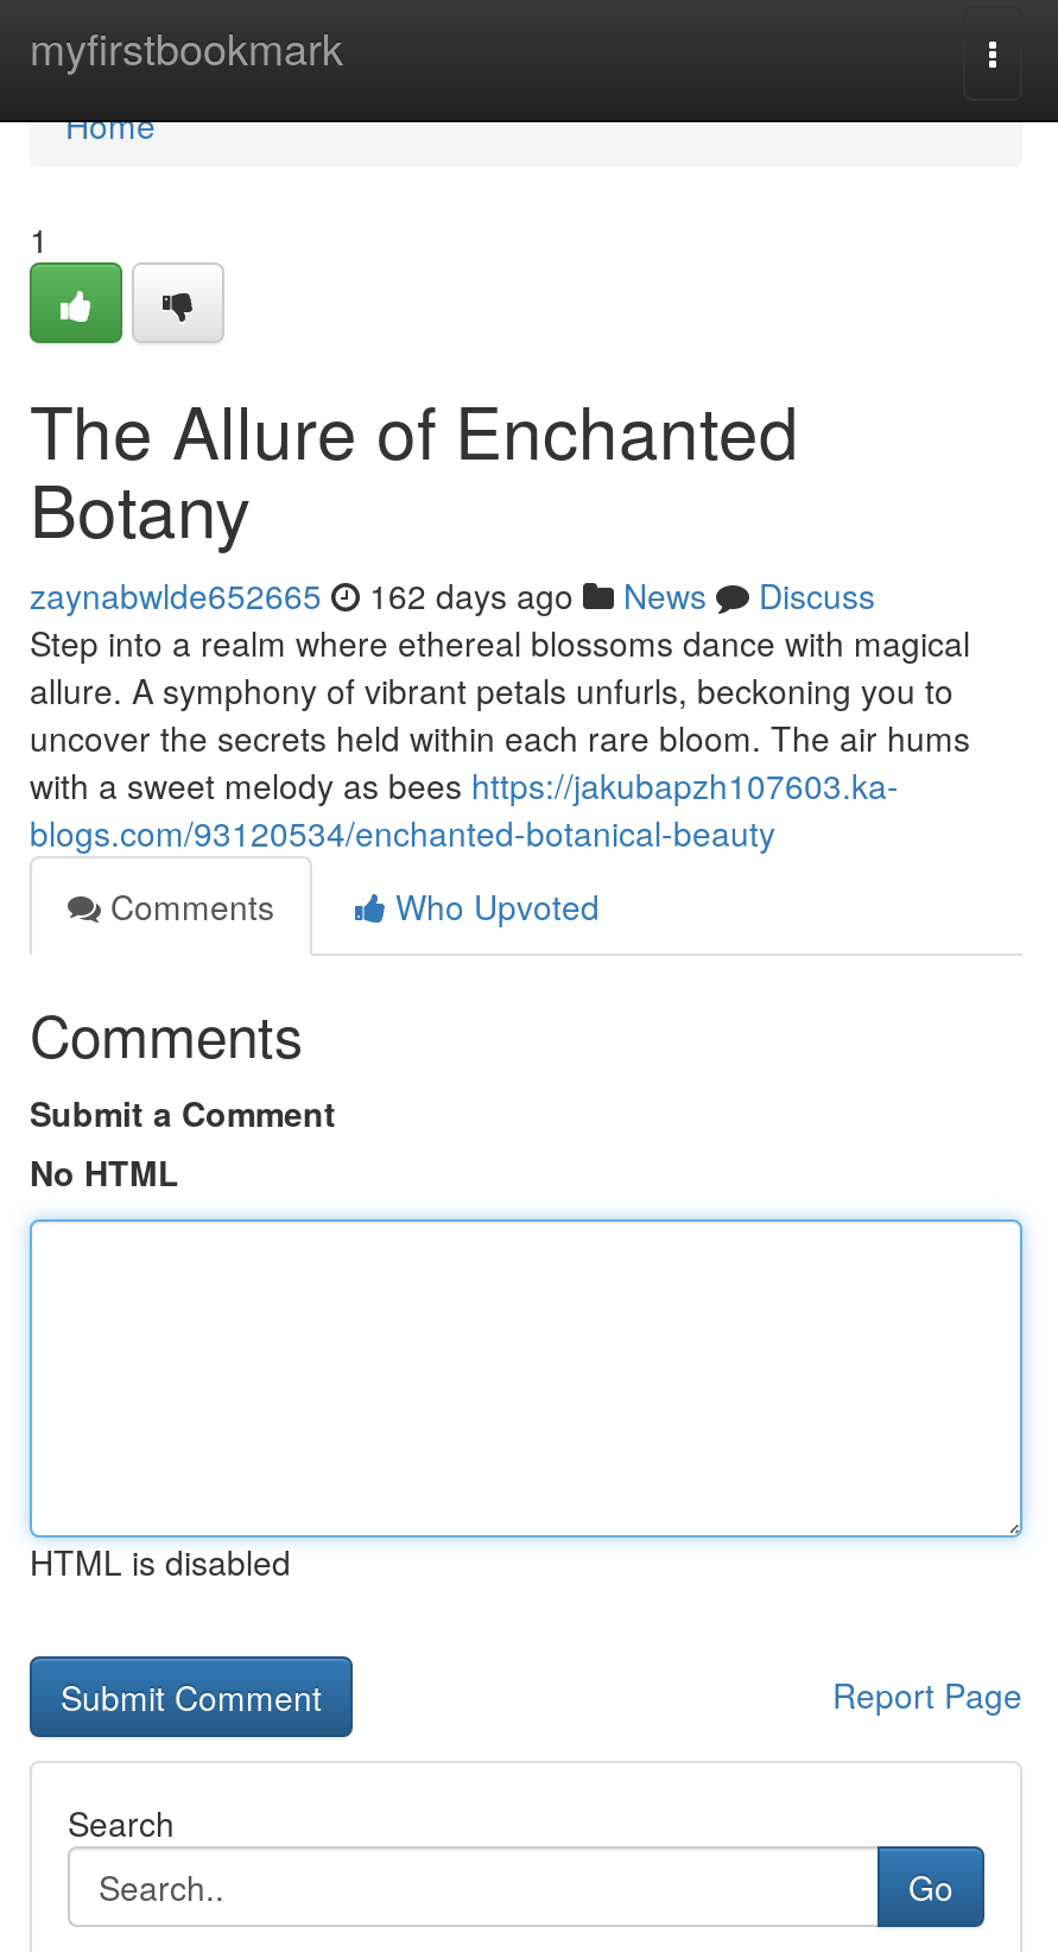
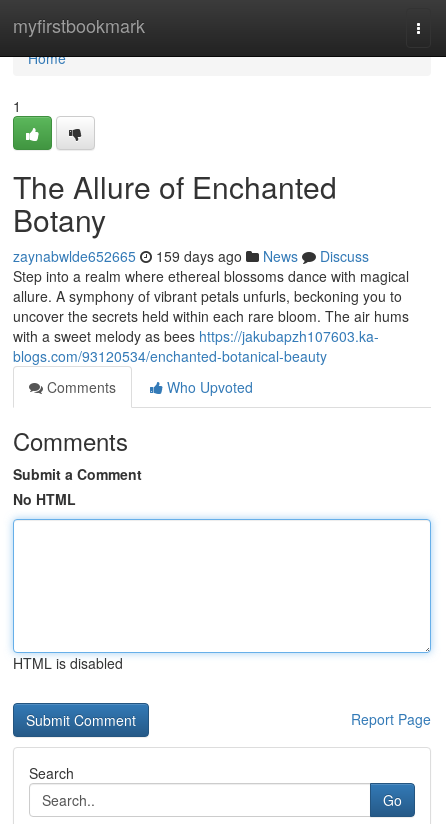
[30,571,875,619] zaynabwlde652665 162 days ago News Discuss -> [13,246,369,266] zaynabwlde652665 159 days ago News Discuss

